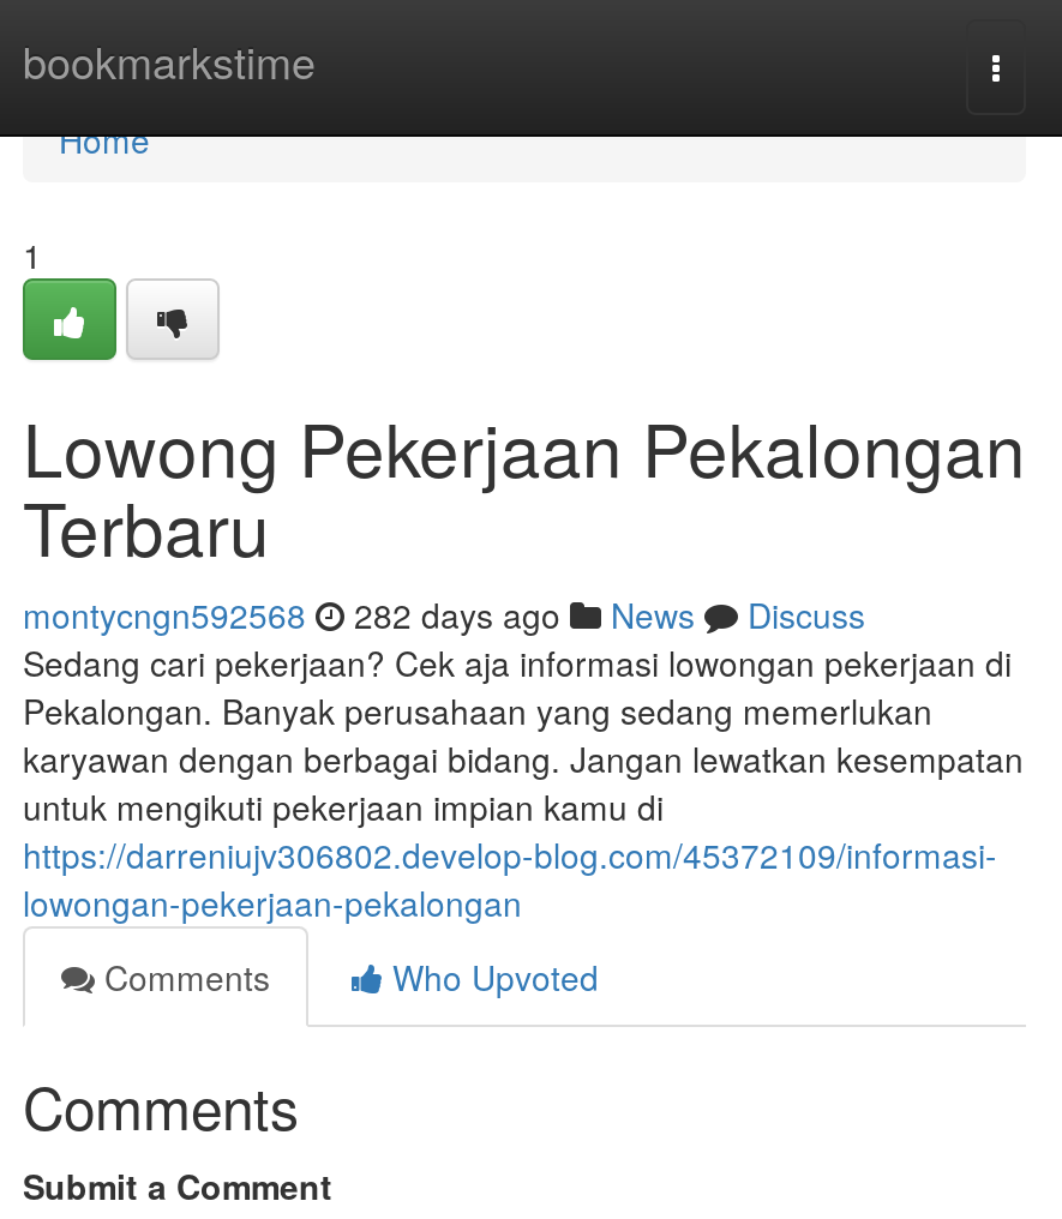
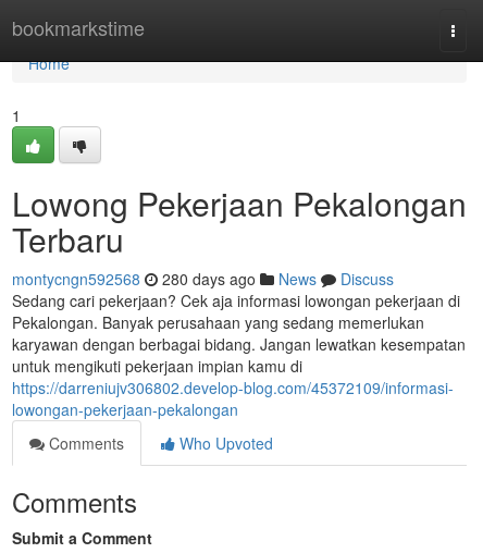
[23,590,865,638] montycngn592568 282 days ago News Discuss -> [12,268,394,290] montycngn592568 280 days ago News Discuss

